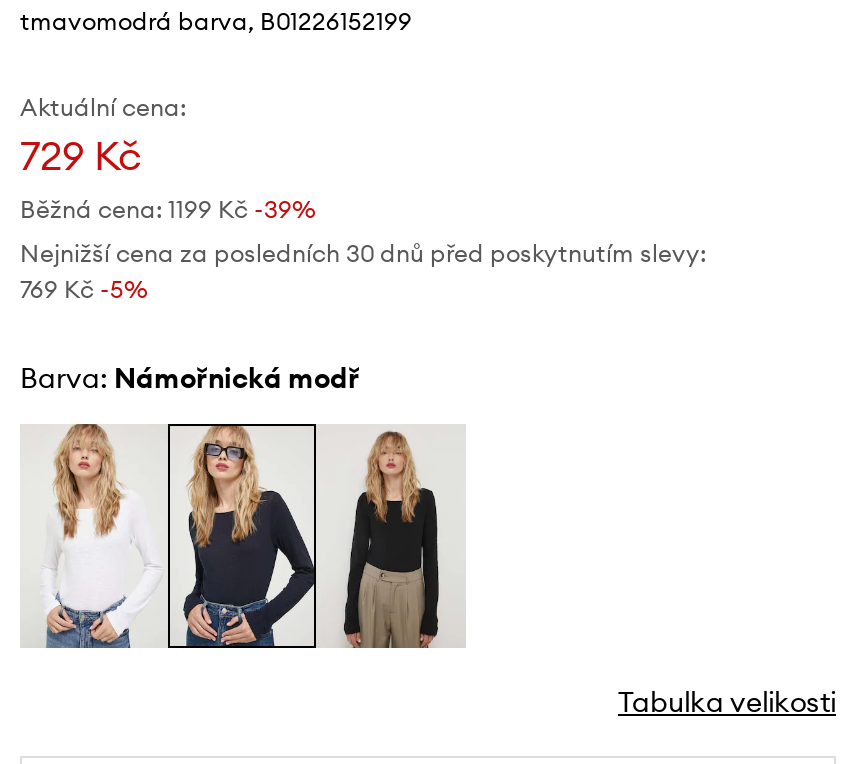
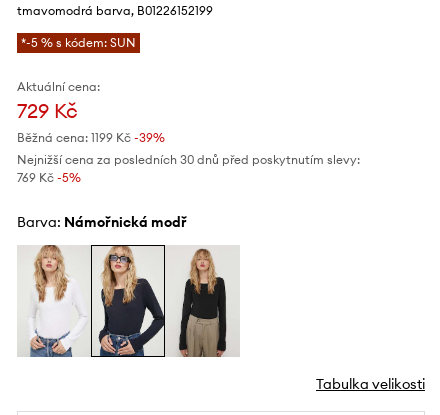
none -> [21,35,136,50] *-5 % s kódem: SUN

